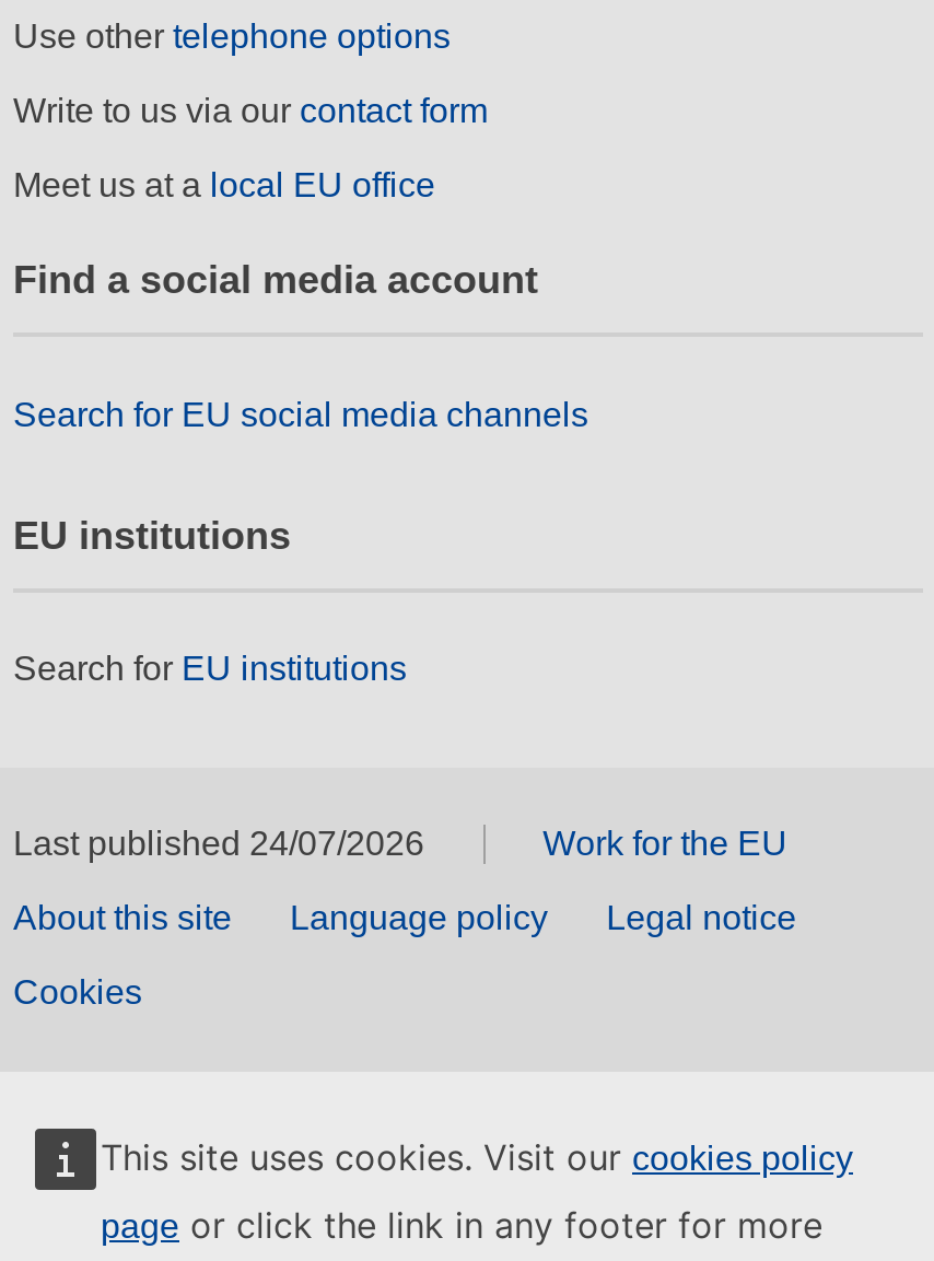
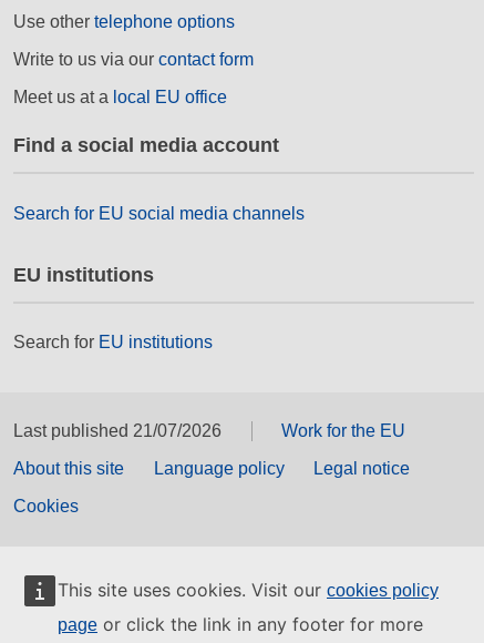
[13,826,424,863] Last published 24/07/2026 -> [13,422,222,441] Last published 21/07/2026

